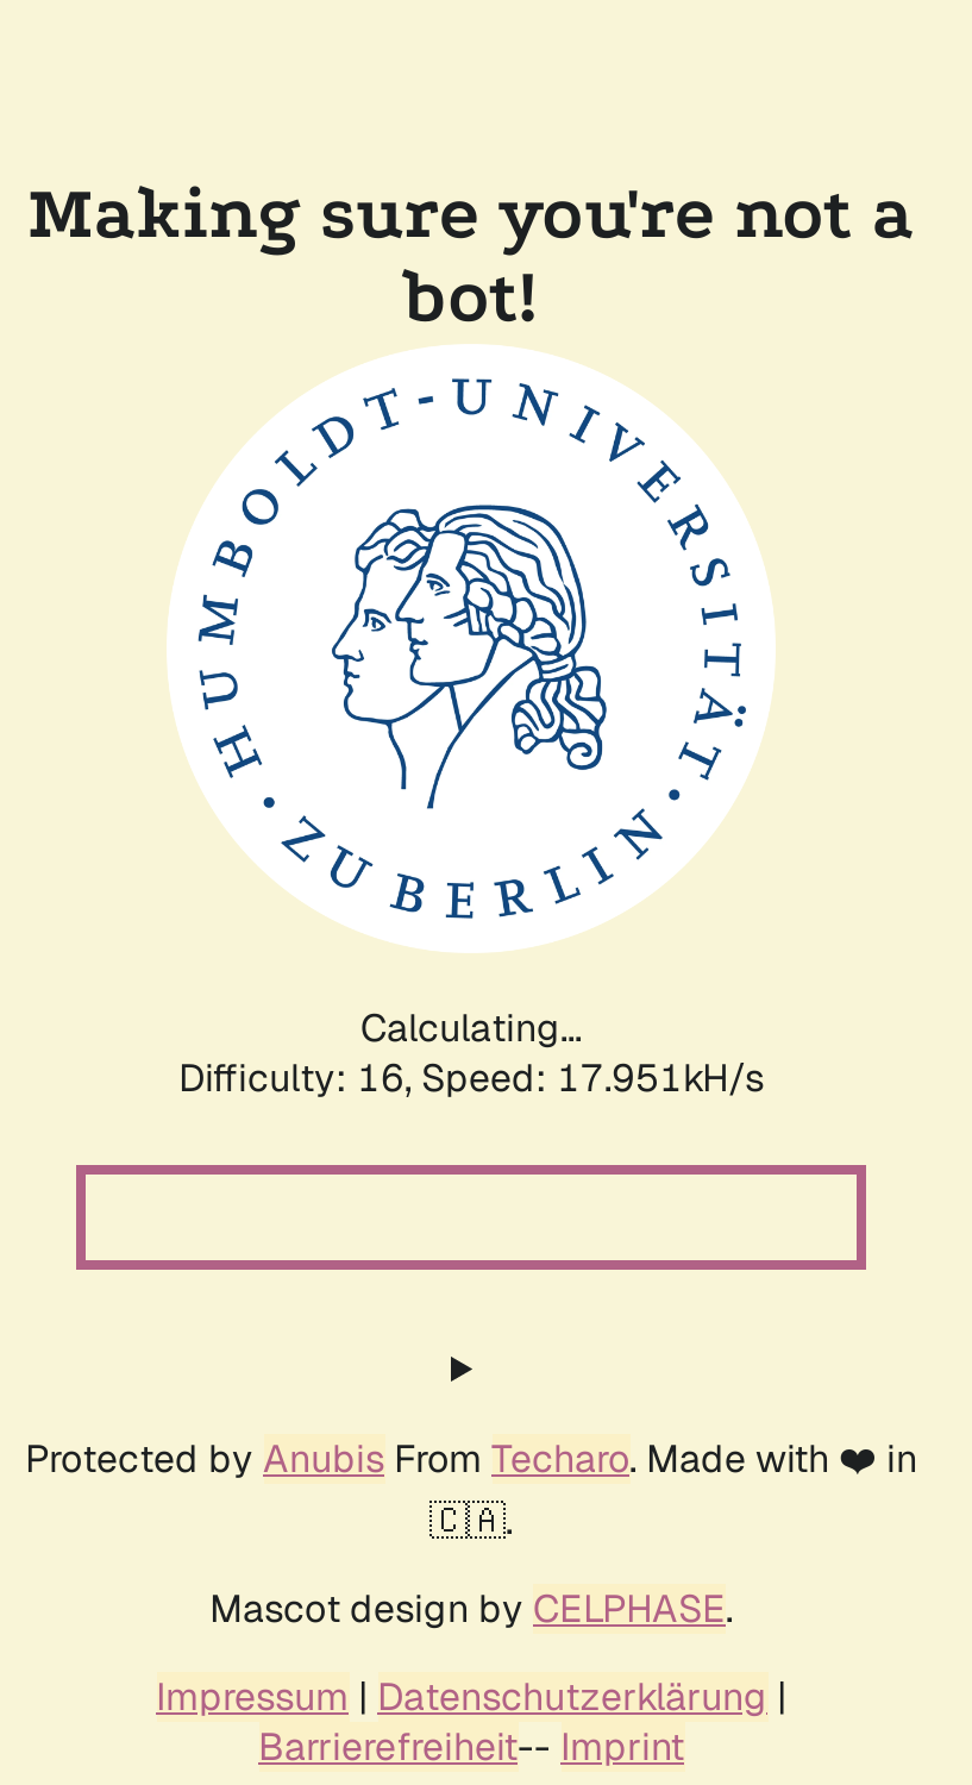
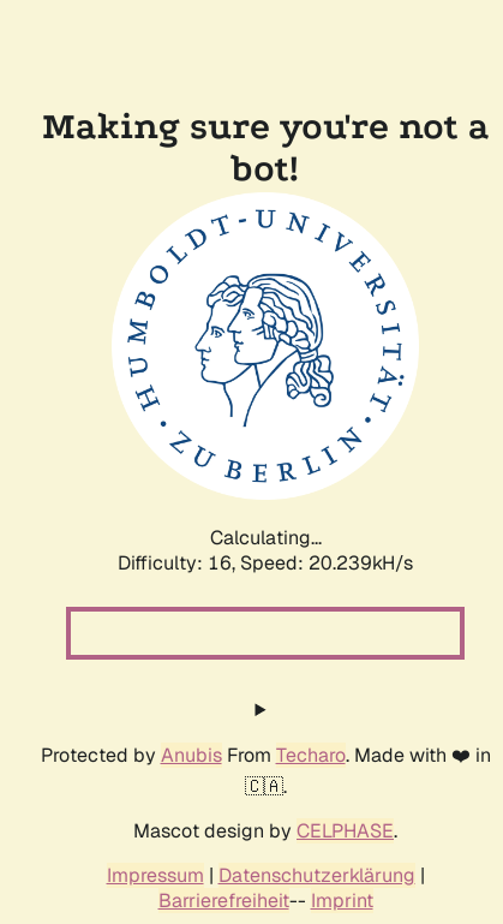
[178,1053,764,1103] Difficulty: 16, Speed: 17.951kH/s -> [118,550,413,576] Difficulty: 16, Speed: 20.239kH/s

